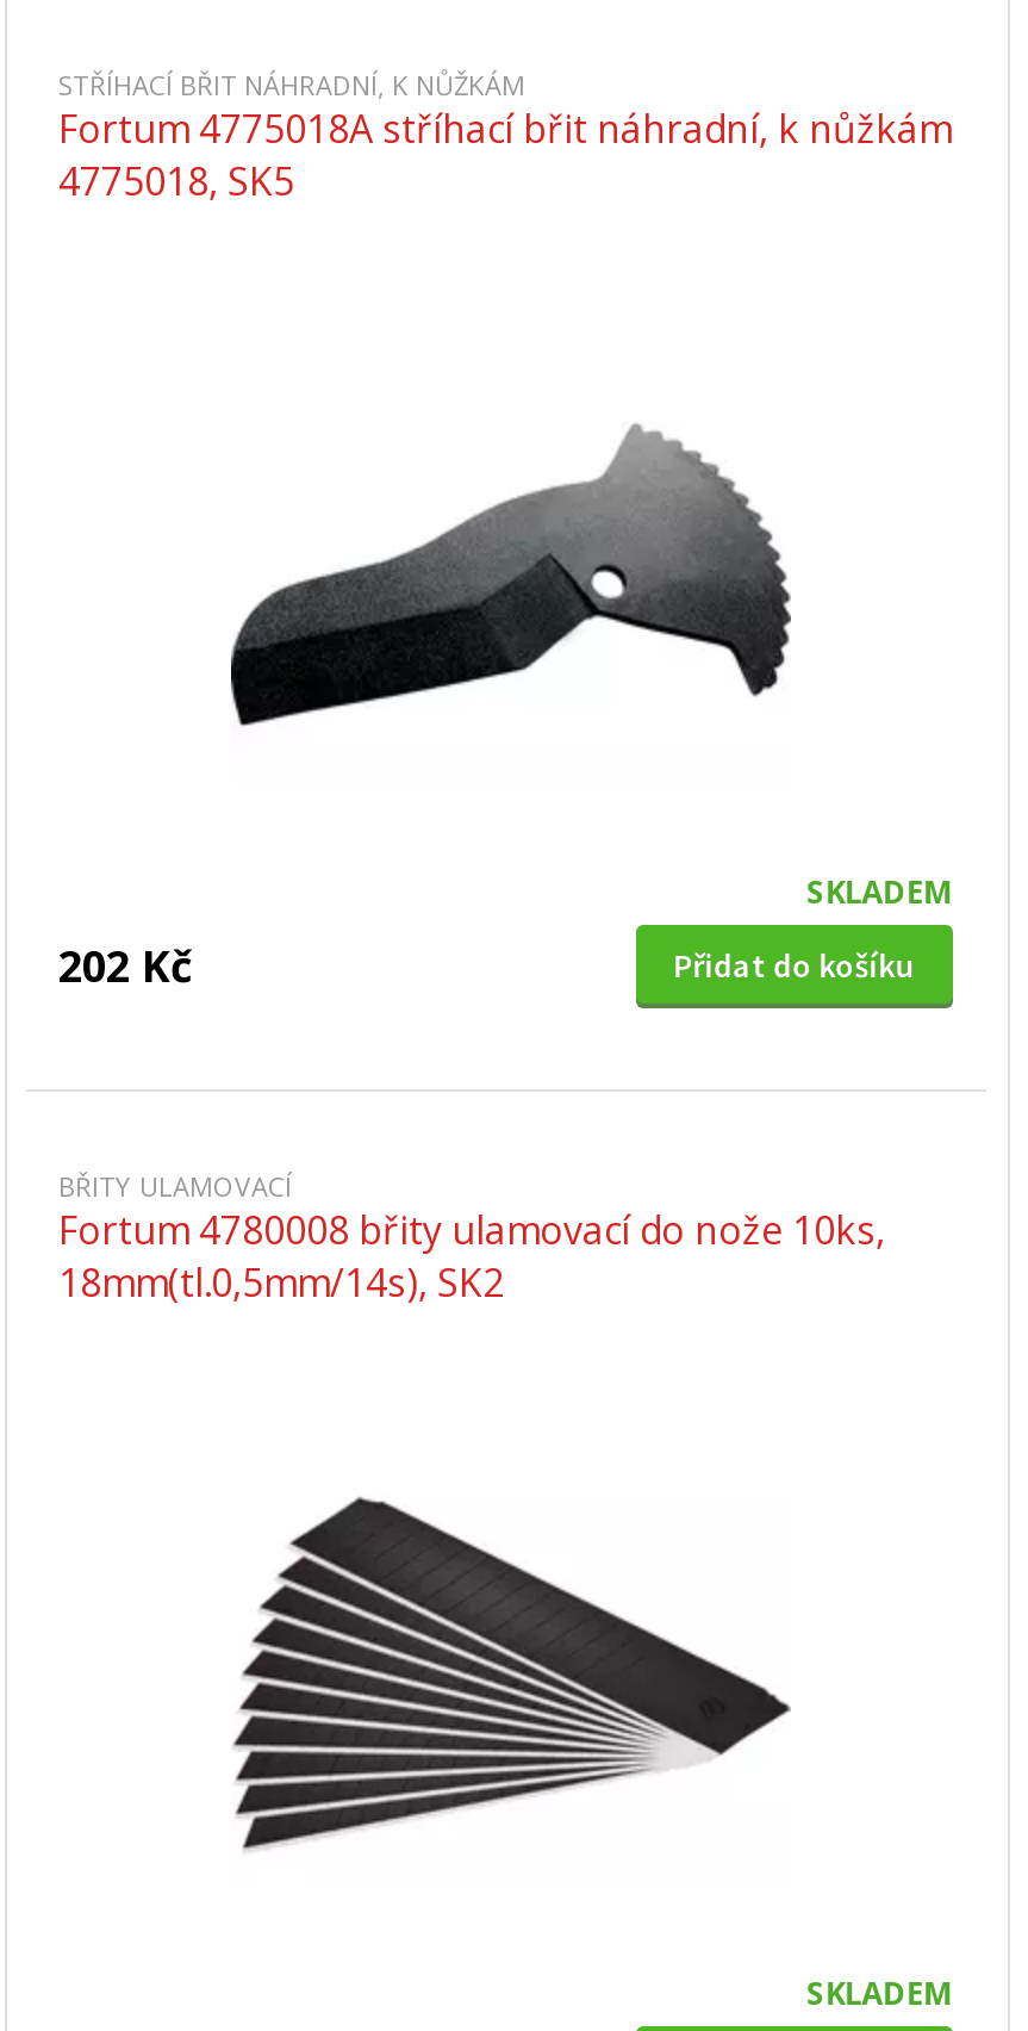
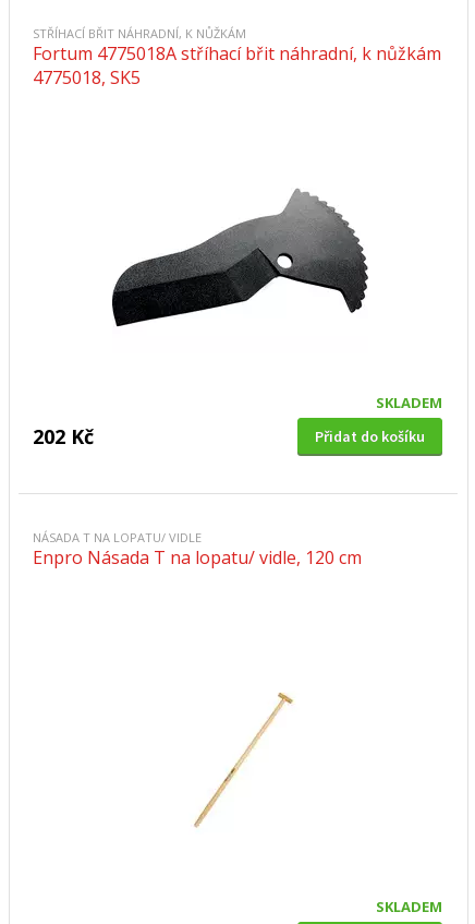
[58,1168,885,1309] BŘITY ULAMOVACÍ | Fortum 4780008 břity ulamovací do nože 10ks, | 18mm(tl.0,5mm/14s), SK2 -> [33,529,362,569] NÁSADA T NA LOPATU/ VIDLE | Enpro Násada T na lopatu/ vidle, 120 cm
[231,1495,791,1852] [image] -> none

